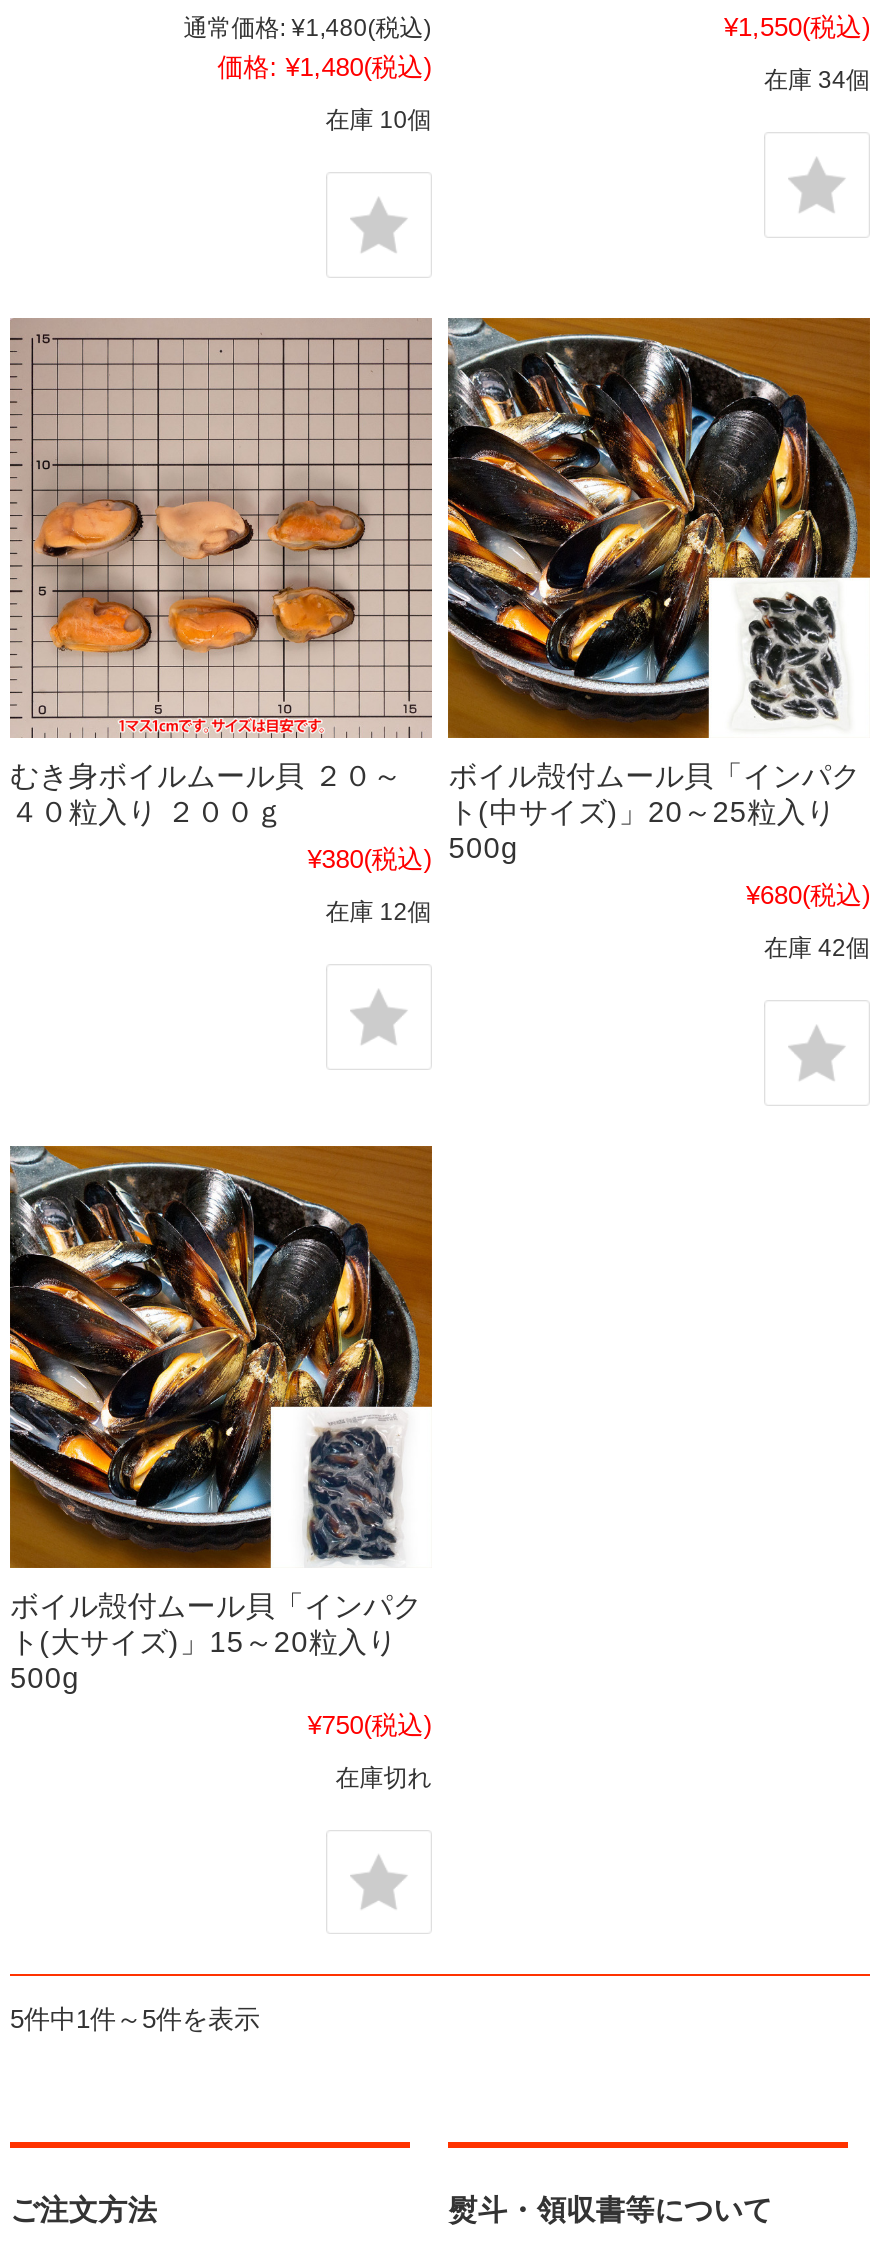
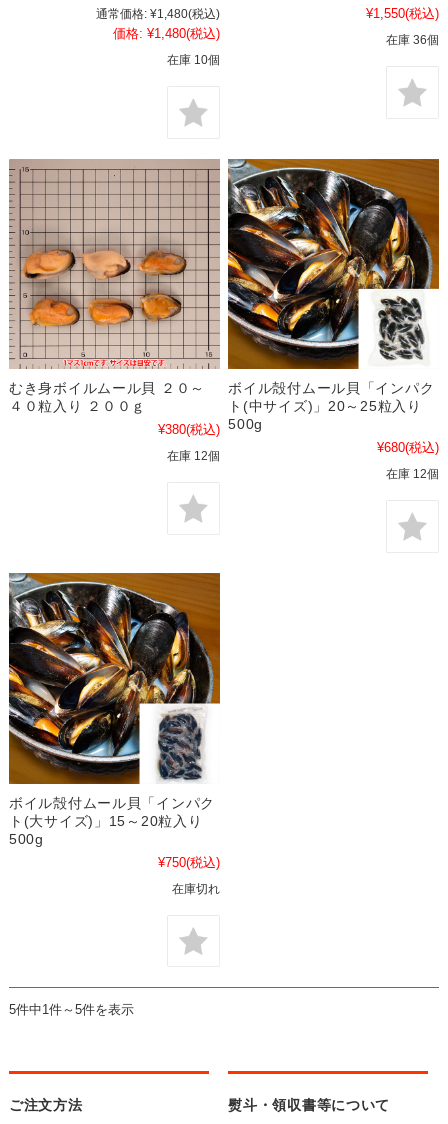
[764,66,870,94] 在庫 34個 -> [386,33,439,47] 在庫 36個
[764,934,870,962] 在庫 42個 -> [386,467,439,481] 在庫 12個

